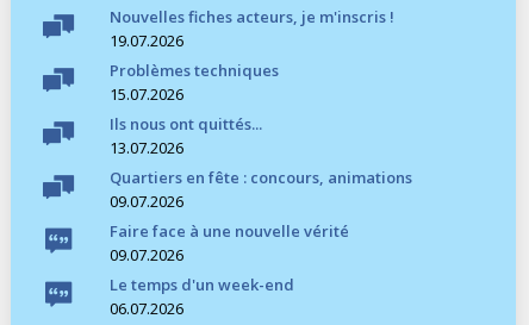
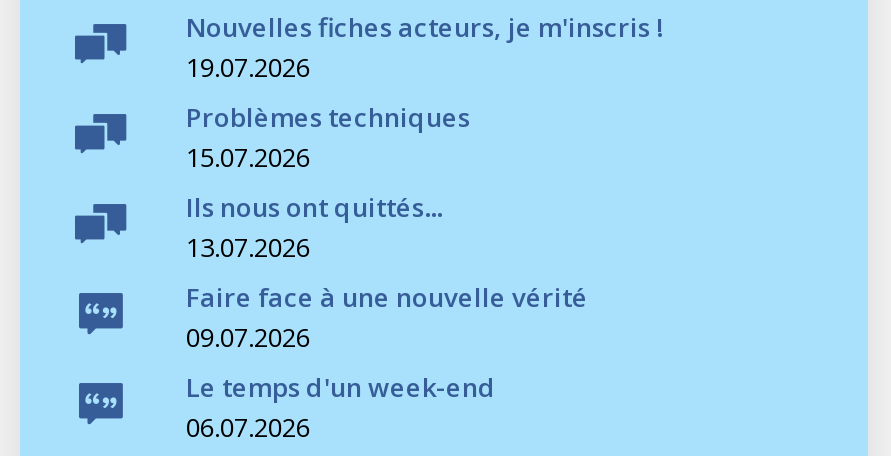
[110,167,412,212] Quartiers en fête : concours, animations | 09.07.2026 -> none

